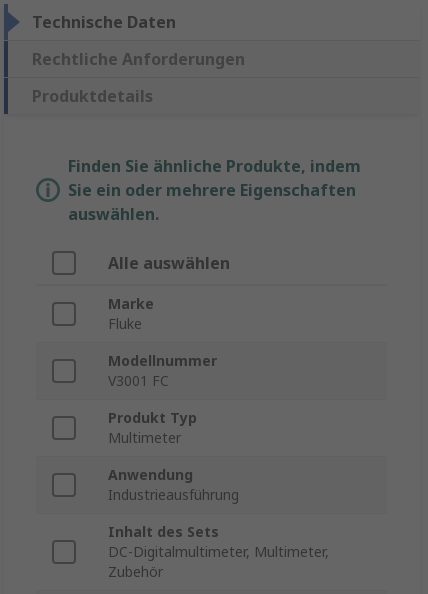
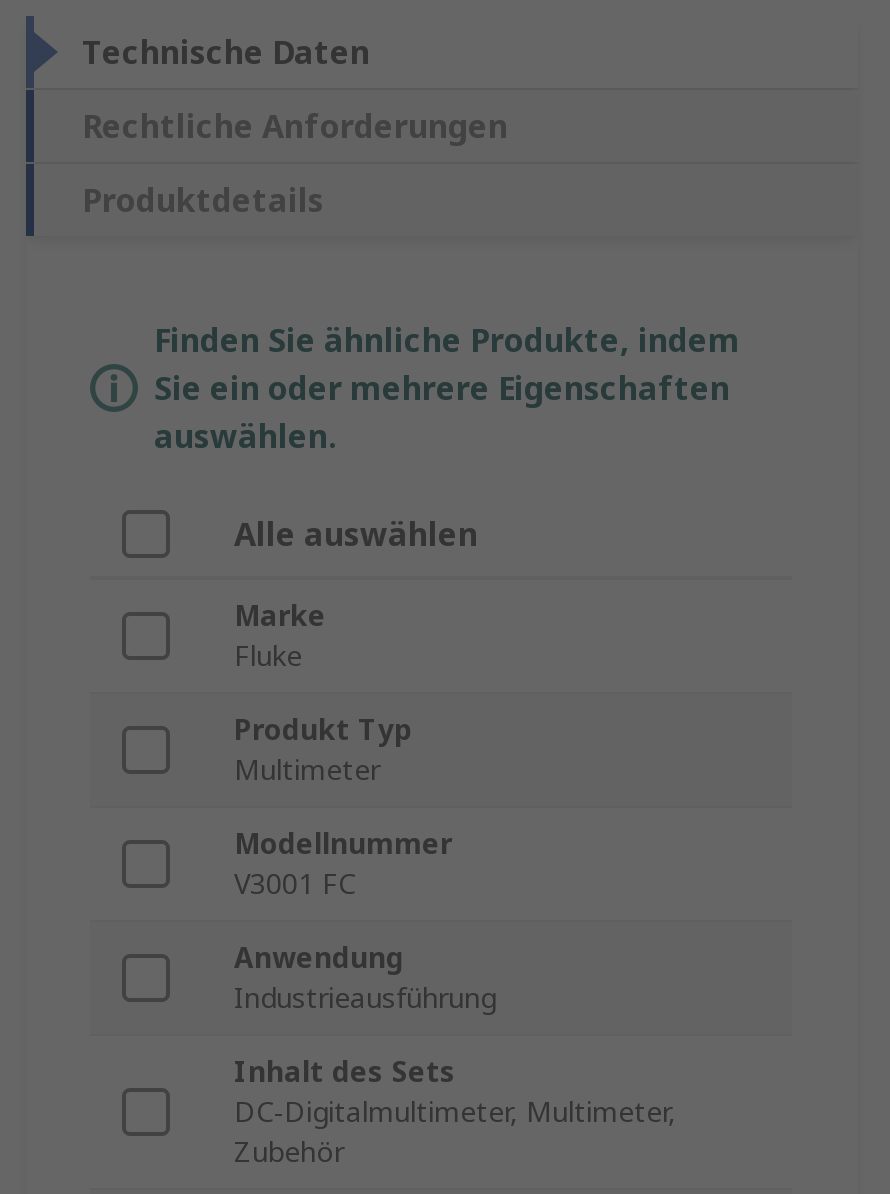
moved [108,351,217,390] -> [234,825,452,903]: Modellnummer | V3001 FC
moved [108,408,197,447] -> [234,711,412,789]: Produkt Typ | Multimeter

